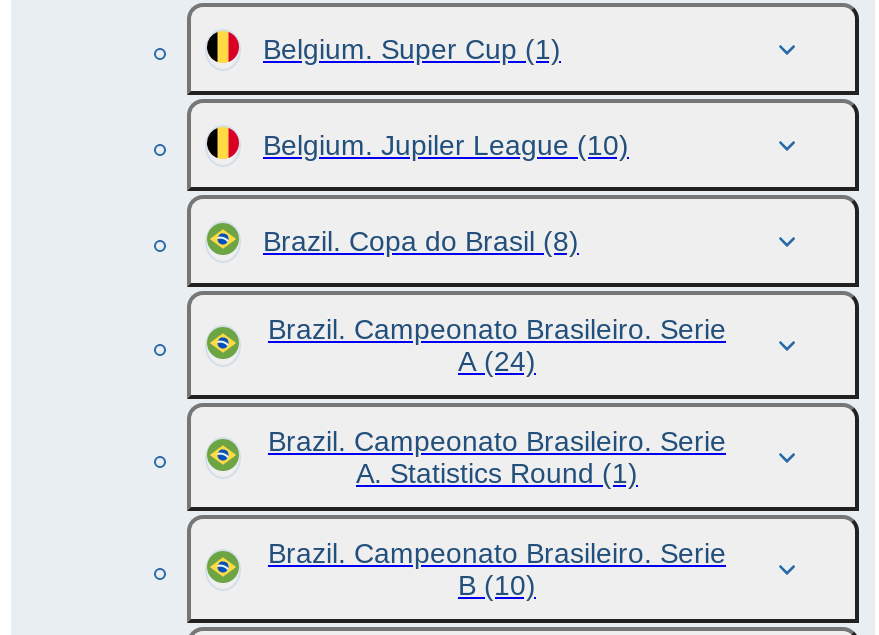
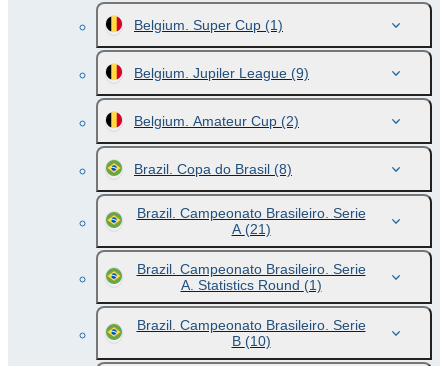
[263,129,629,161] Belgium. Jupiler League (10) -> [134,65,309,129] Belgium. Jupiler League (9) | Belgium. Amateur Cup (2)
[458,345,536,377] A (24) -> [231,221,270,237] A (21)

